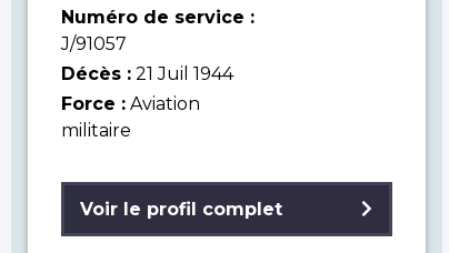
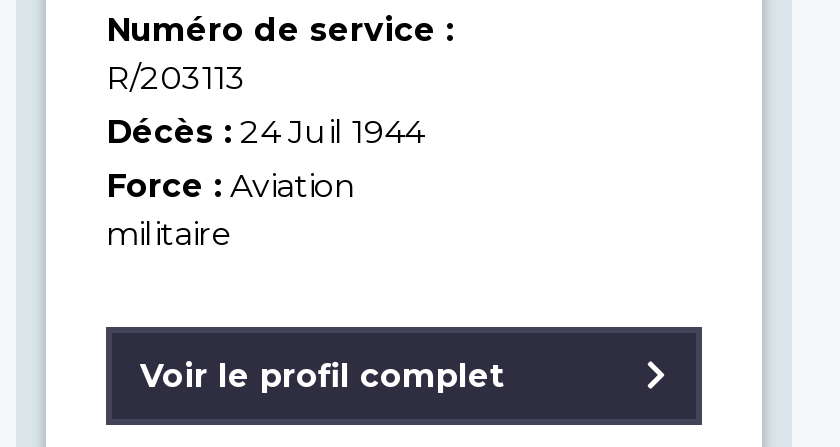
[61,33,233,84] J/91057 | Décès : 21 Juil 1944 -> [106,59,424,151] R/203113 | Décès : 24 Juil 1944

